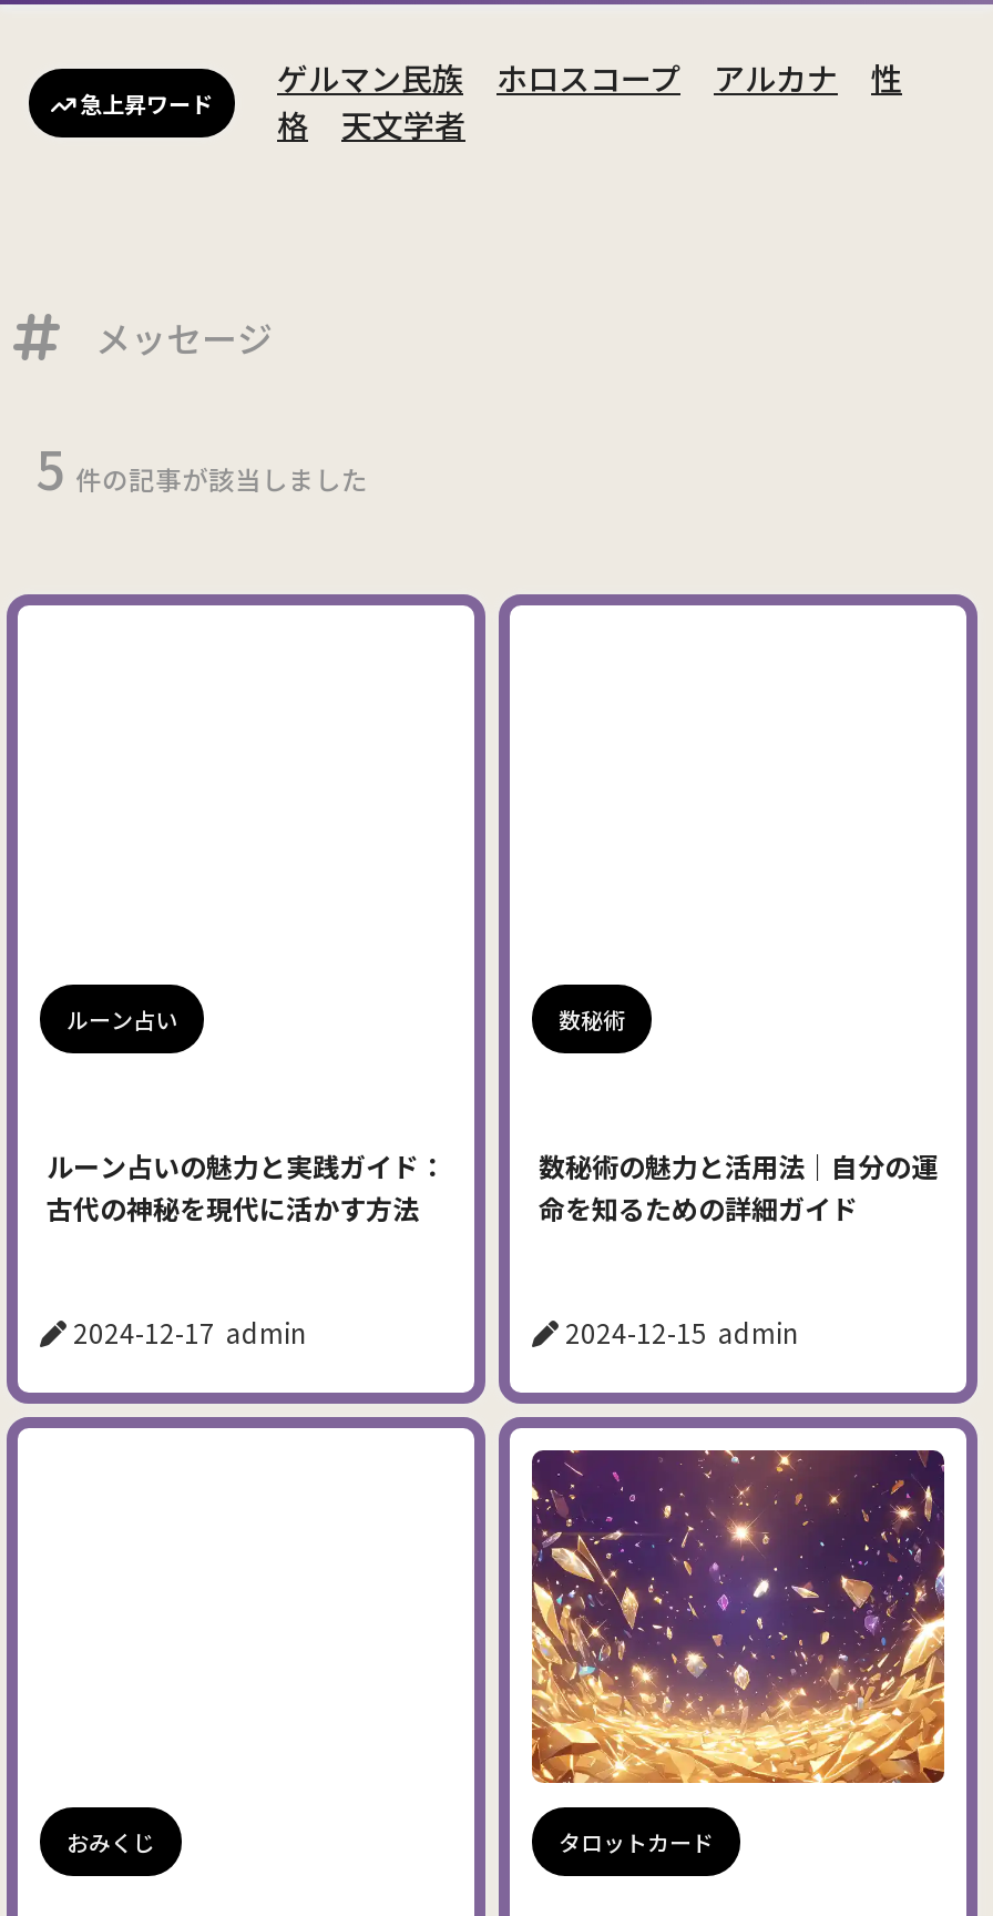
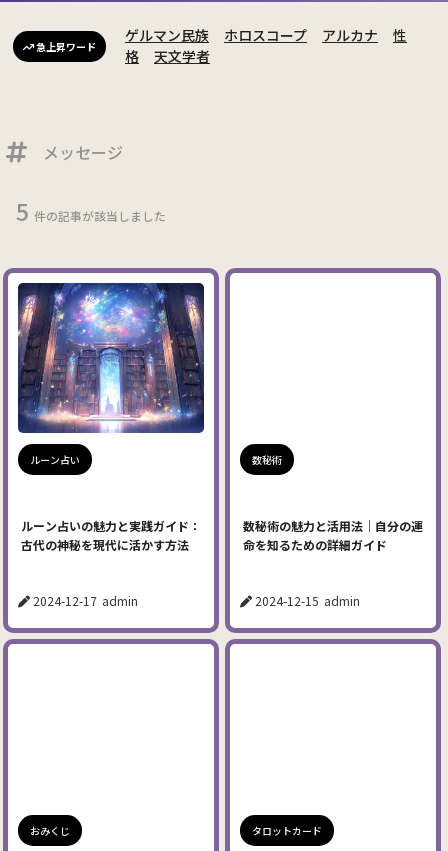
none -> [17,282,205,434] [image]
[530,1448,946,1785] [image] -> none

